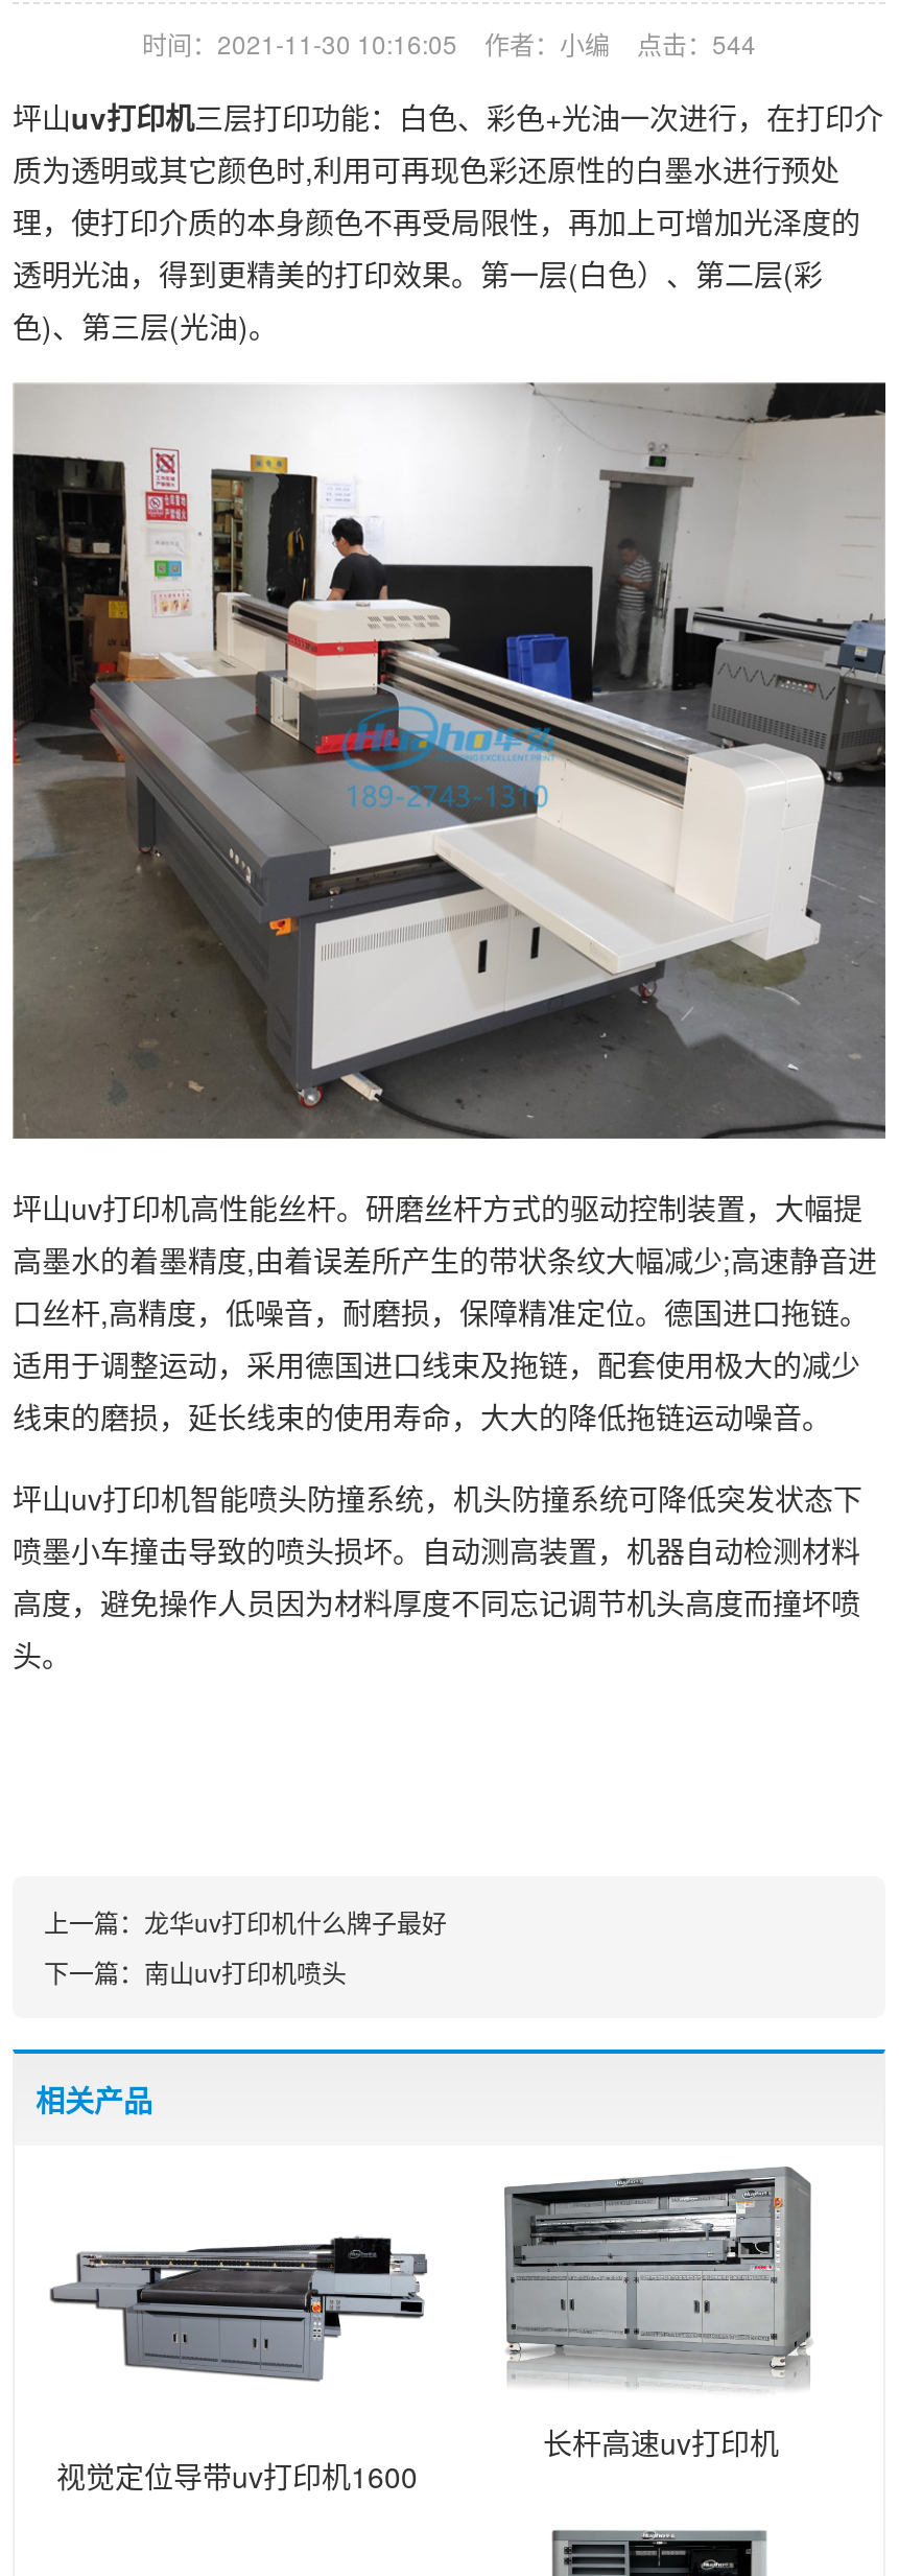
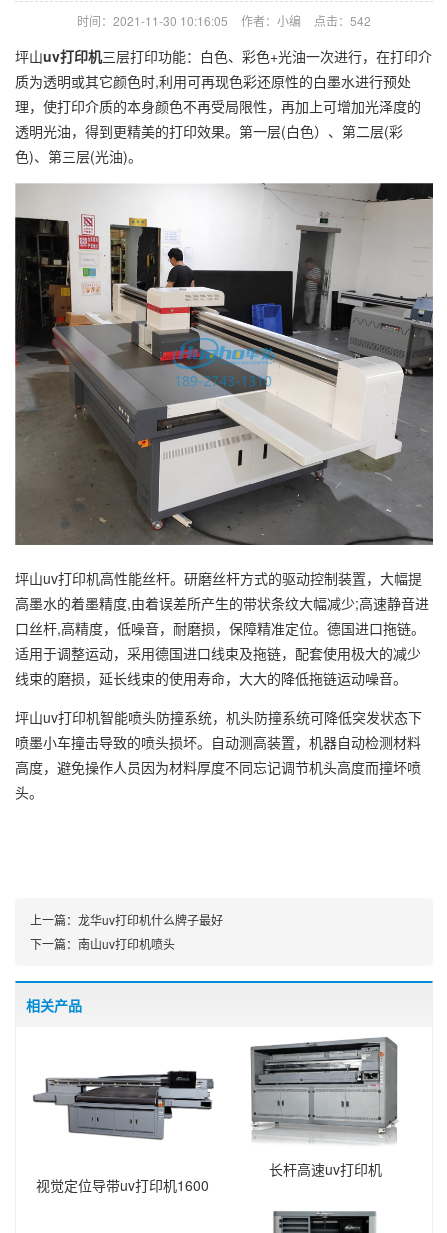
[142,25,756,61] 时间：2021-11-30 10:16:05 作者：小编 点击：544 -> [77,12,371,29] 时间：2021-11-30 10:16:05 作者：小编 点击：542

